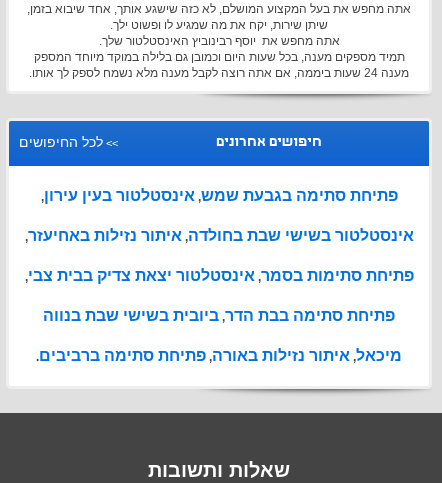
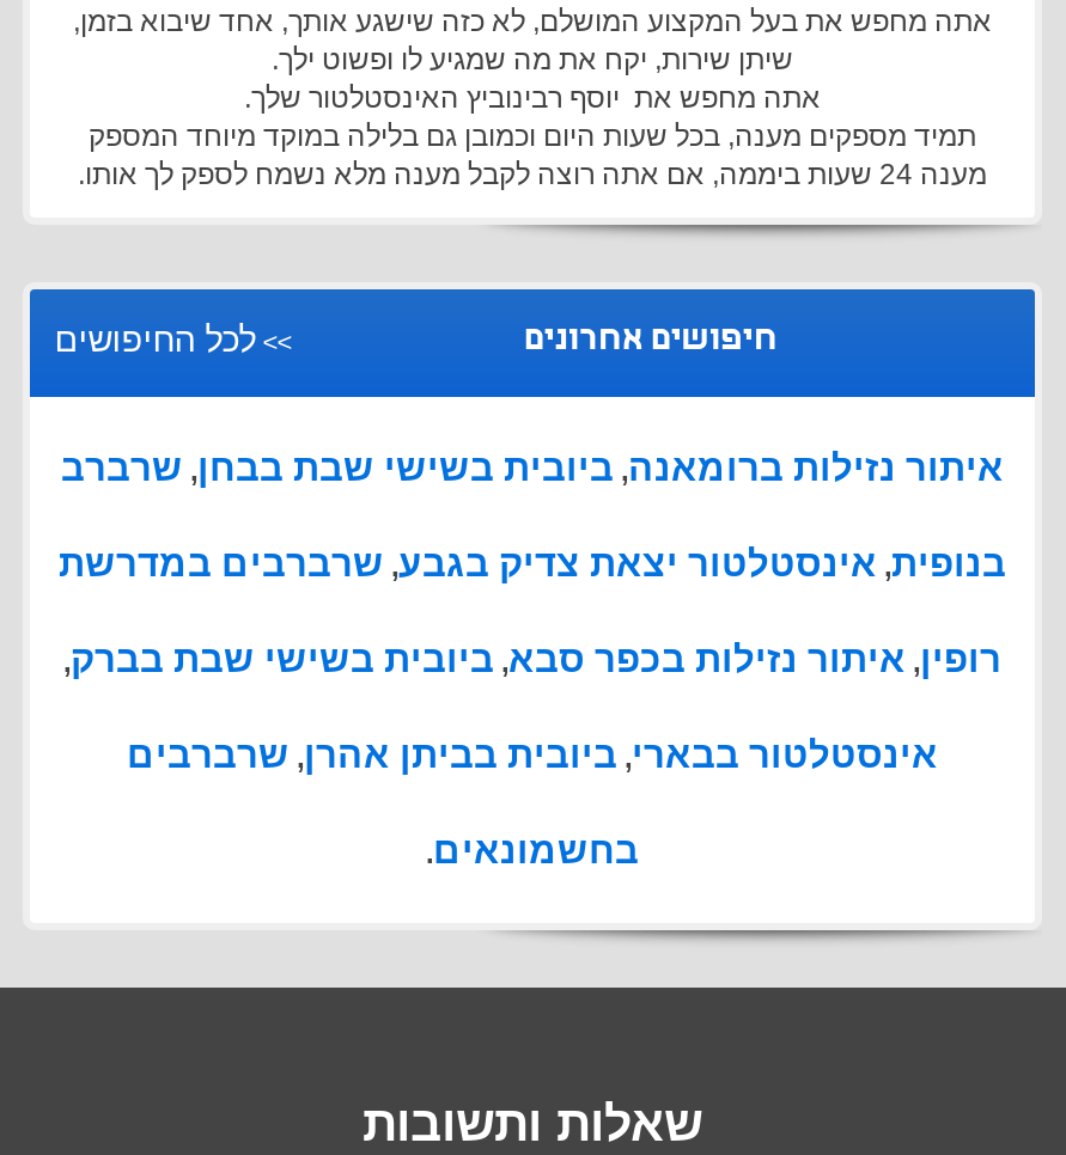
[40,187,397,204] פתיחת סתימה בגבעת שמש, אינסטלטור בעין עירון, -> [61,447,1004,488] איתור נזילות ברומאנה, ביובית בשישי שבת בבחן, שרברב
[24,227,413,244] אינסטלטור בשישי שבת בחולדה, איתור נזילות באחיעזר, -> [59,543,1006,583] בנופית, אינסטלטור יצאת צדיק בגבע, שרברבים במדרשת
[24,267,413,284] פתיחת סתימות בסמר, אינסטלטור יצאת צדיק בבית צבי, -> [63,638,1001,679] רופין, איתור נזילות בכפר סבא, ביובית בשישי שבת בברק,
[43,307,395,324] פתיחת סתימה בבת הדר, ביובית בשישי שבת בנווה -> [127,734,938,775] אינסטלטור בבארי, ביובית בביתן אהרן, שרברבים
[36,347,402,364] מיכאל, איתור נזילות באורה, פתיחת סתימה ברביבים. -> [426,830,639,870] בחשמונאים.

